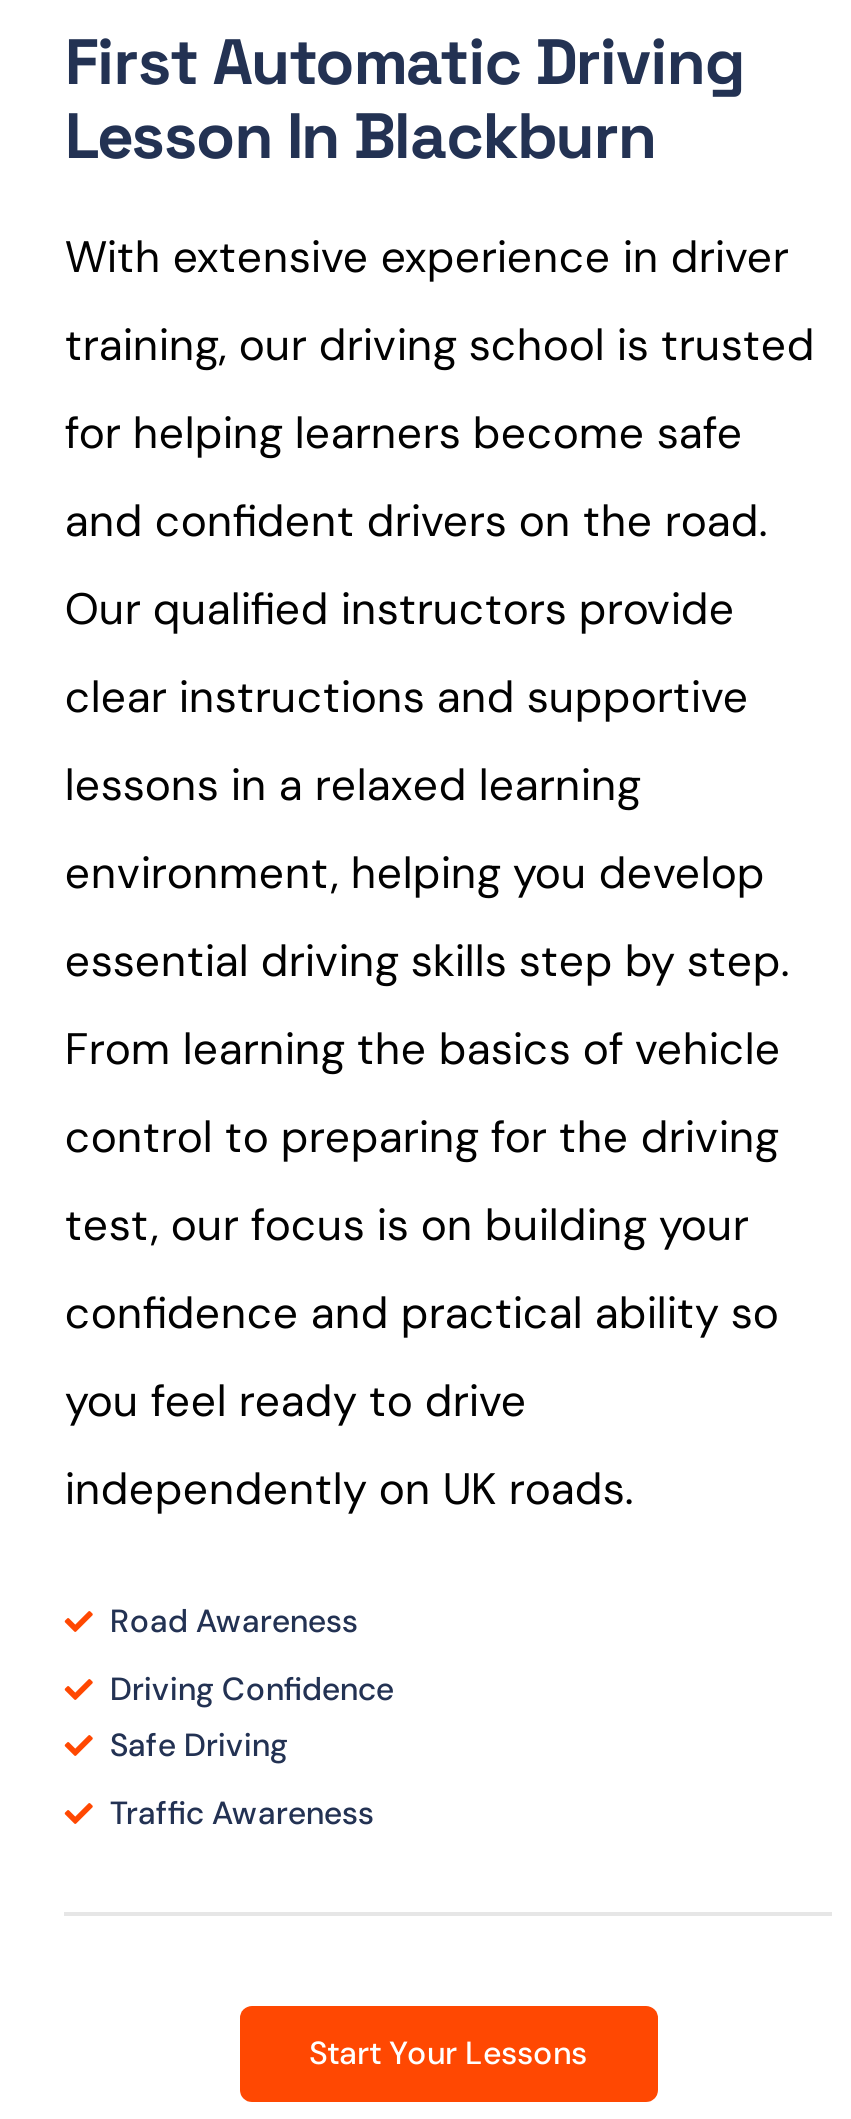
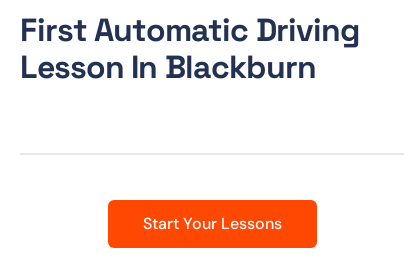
[65,227,815,1833] With extensive experience in driver | training, our driving school is trusted | for helping learners become safe | and confident drivers on the road. | Our qualified instructors provide | clear instructions and supportive | lessons in a relaxed learning | environment, helping you develop | essential driving skills step by step. | From learning the basics of vehicle | control to preparing for the driving | test, our focus is on building your | confidence and practical ability so | you feel ready to drive | independently on UK roads. | Road Awareness | Driving Confidence | Safe Driving | Traffic Awareness -> none

